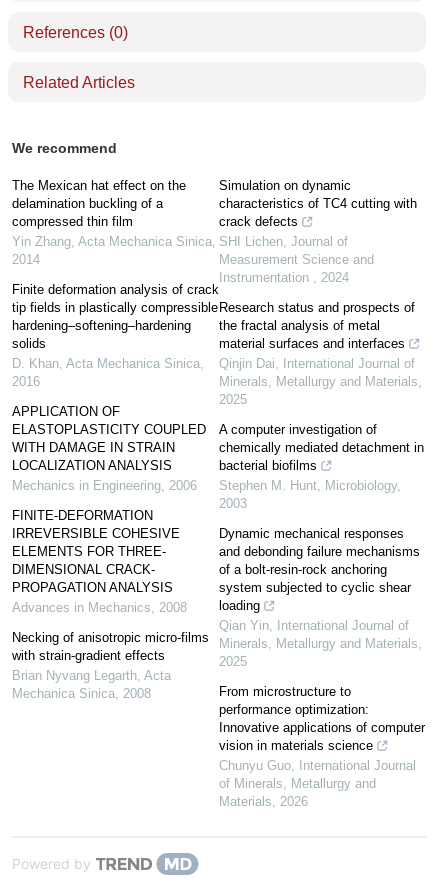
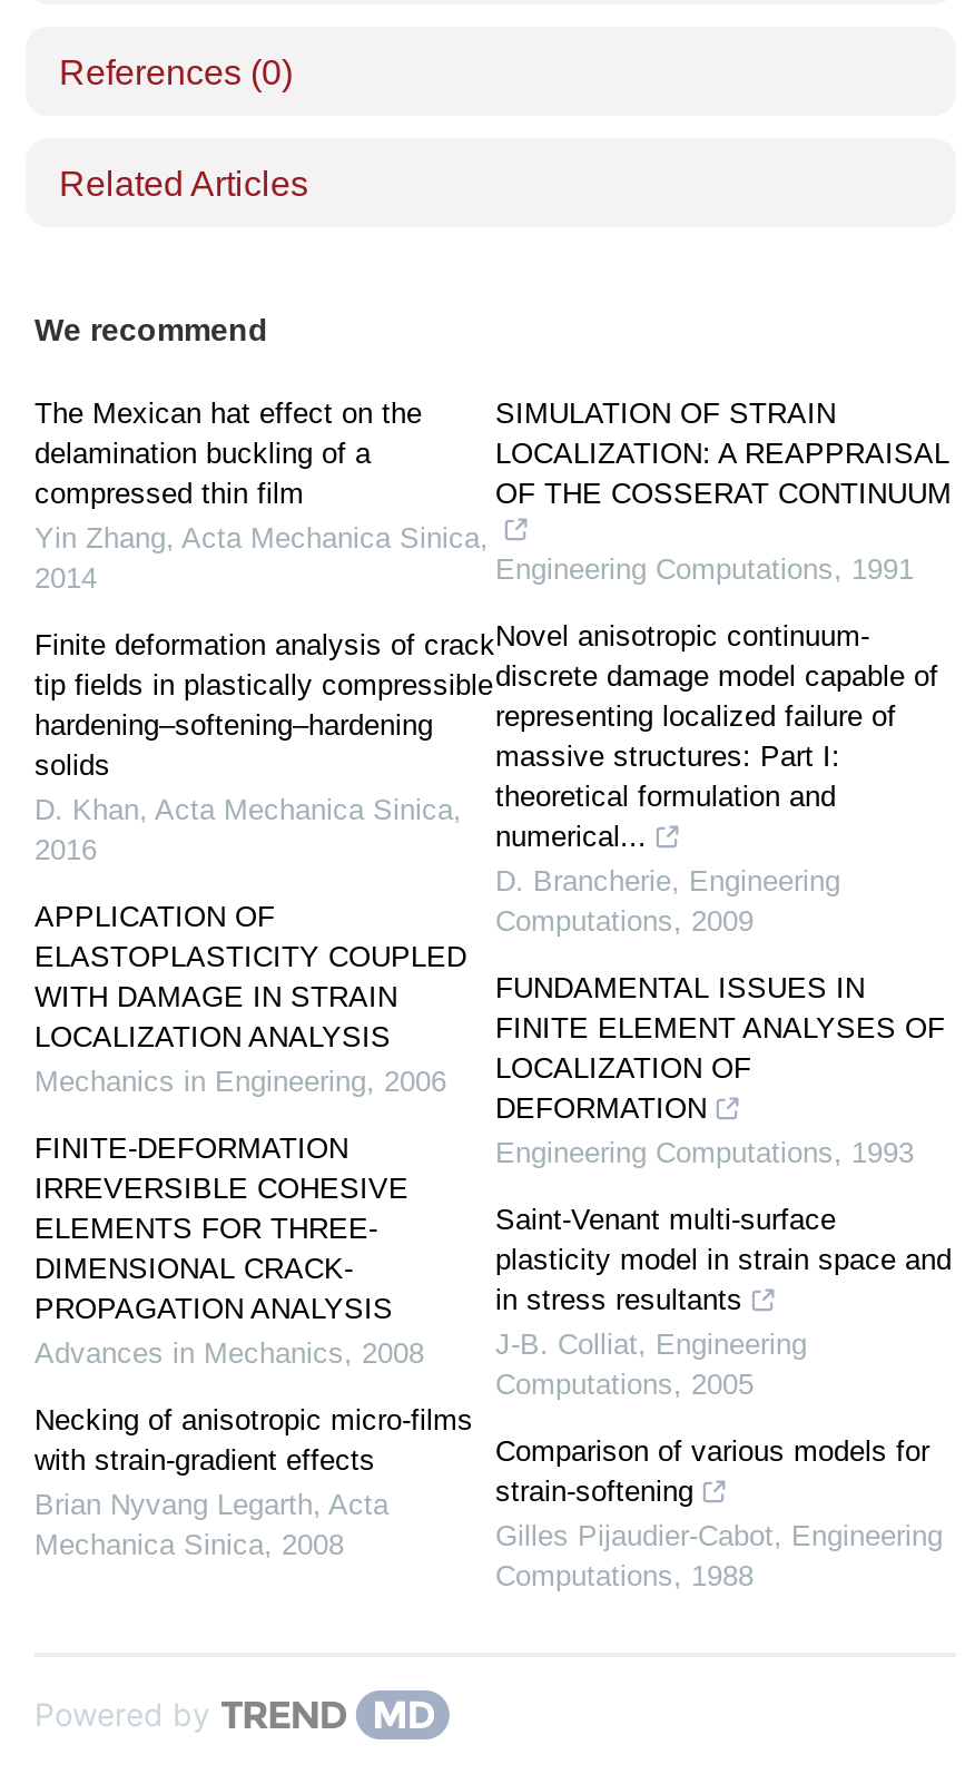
[219,178,425,809] Simulation on dynamic | characteristics of TC4 cutting with | crack defects | SHI Lichen, Journal of | Measurement Science and | Instrumentation, 2024 | Research status and prospects of | the fractal analysis of metal | material surfaces and interfaces | Qinjin Dai, International Journal of | Minerals, Metallurgy and Materials, | 2025 | A computer investigation of | chemically mediated detachment in | bacterial biofilms | Stephen M. Hunt, Microbiology, | 2003 | Dynamic mechanical responses | and debonding failure mechanisms | of a bolt-resin-rock anchoring | system subjected to cyclic shear | loading | Qian Yin, International Journal of | Minerals, Metallurgy and Materials, | 2025 | From microstructure to | performance optimization: | Innovative applications of computer | vision in materials science | Chunyu Guo, International Journal | of Minerals, Metallurgy and | Materials, 2026 -> [495,396,952,1592] SIMULATION OF STRAIN | LOCALIZATION: A REAPPRAISAL | OF THE COSSERAT CONTINUUM | Engineering Computations, 1991 | Novel anisotropic continuum‐ | discrete damage model capable of | representing localized failure of | massive structures: Part I: | theoretical formulation and | numerical... | D. Brancherie, Engineering | Computations, 2009 | FUNDAMENTAL ISSUES IN | FINITE ELEMENT ANALYSES OF | LOCALIZATION OF | DEFORMATION | Engineering Computations, 1993 | Saint‐Venant multi‐surface | plasticity model in strain space and | in stress resultants | J‐B. Colliat, Engineering | Computations, 2005 | Comparison of various models for | strain‐softening | Gilles Pijaudier‐Cabot, Engineering | Computations, 1988

